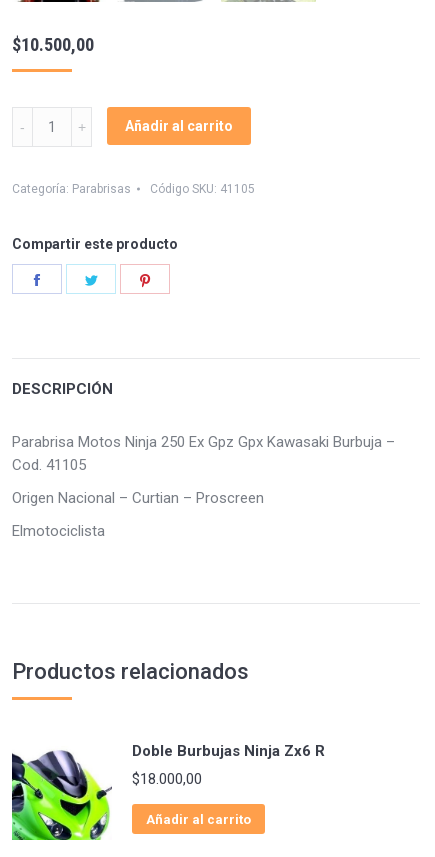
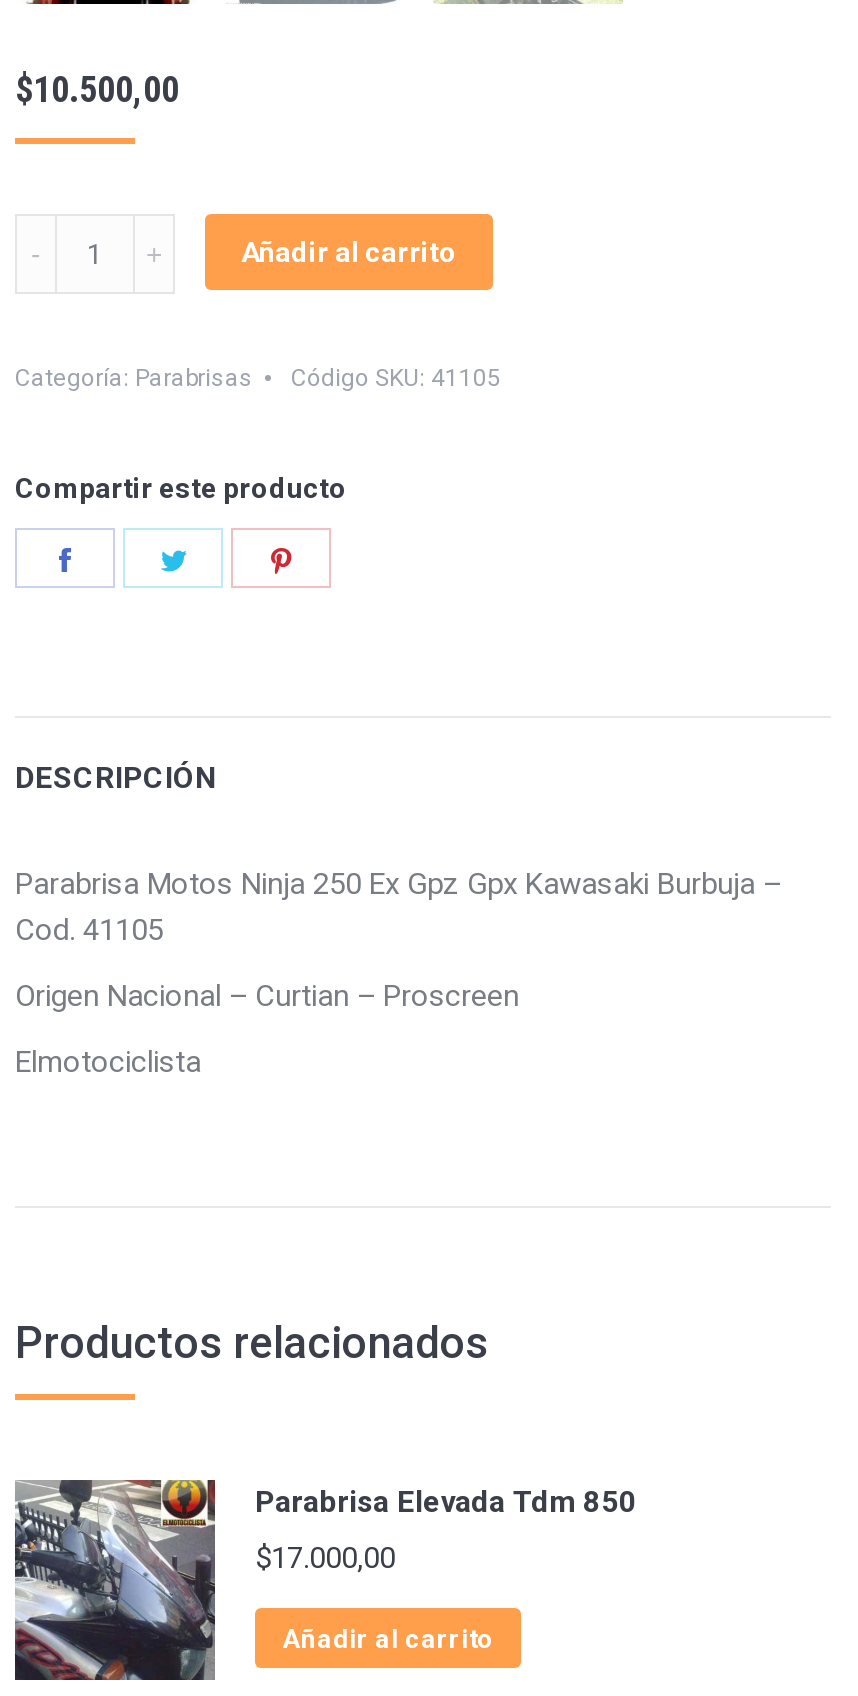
[11,740,325,841] [image] | Doble Burbujas Ninja Zx6 R -> [13,1478,637,1682] [image] | Parabrisa Elevada Tdm 850
[132,770,202,788] $18.000,00 -> [255,1539,395,1575] $17.000,00

